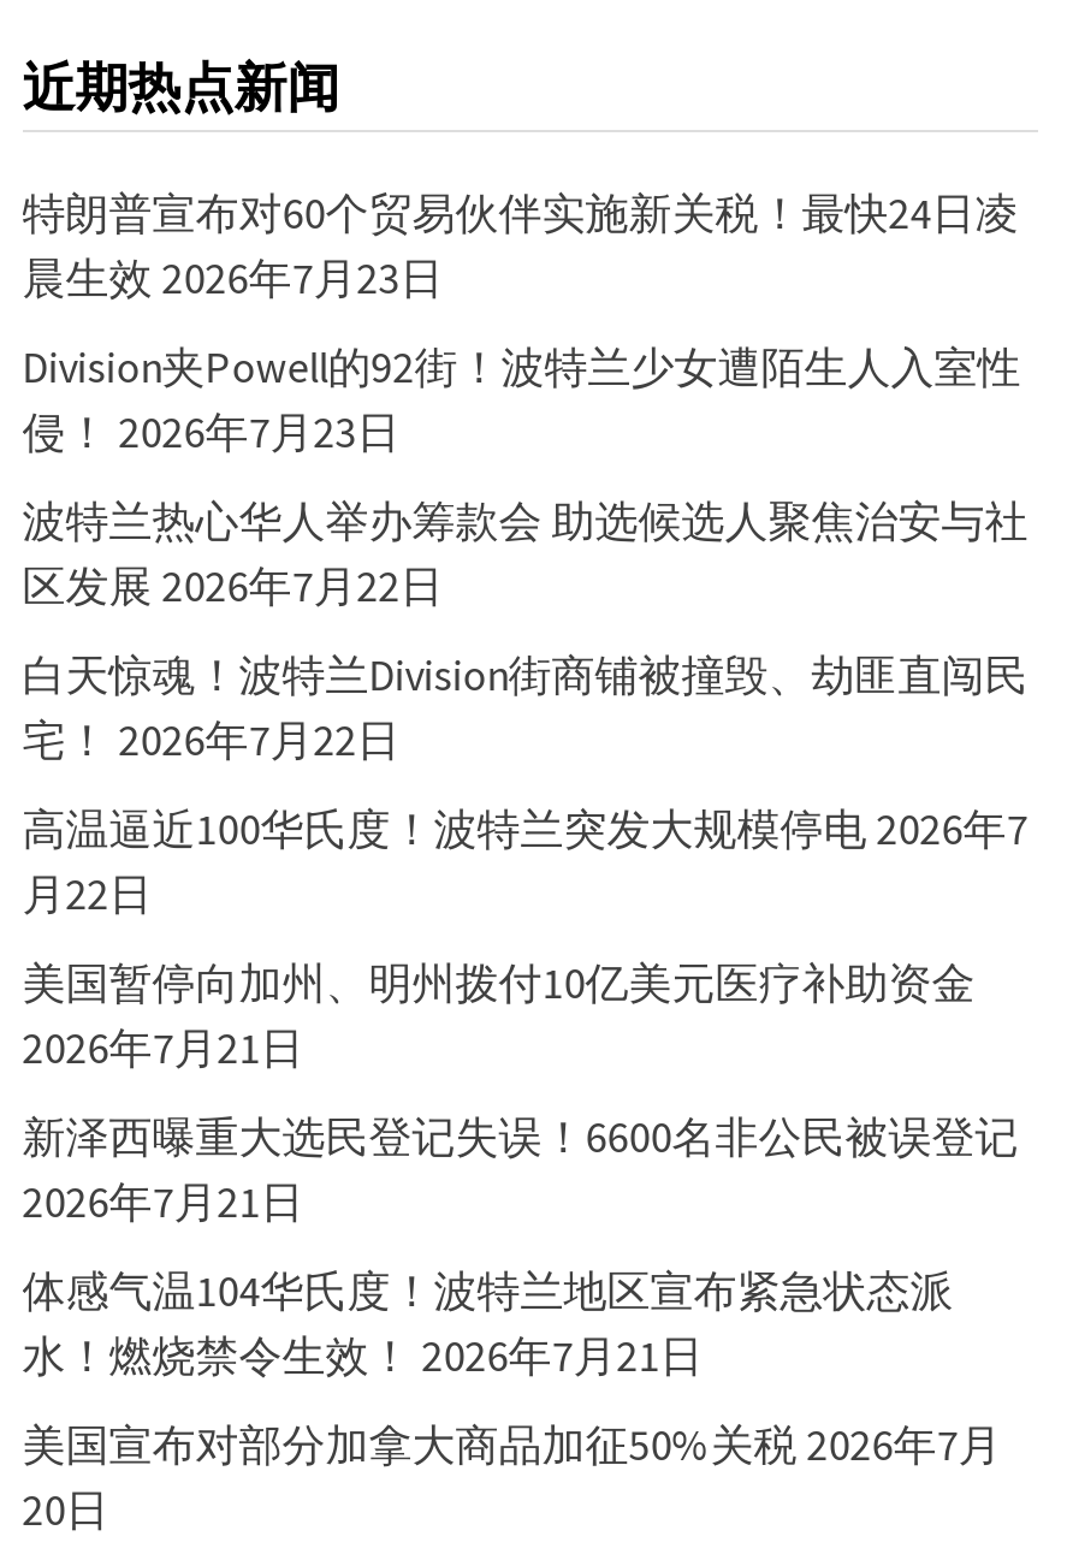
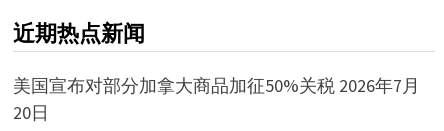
[22,184,1028,1382] 特朗普宣布对60个贸易伙伴实施新关税！最快24日凌 | 晨生效 2026年7月23日 | Division夹Powell的92街！波特兰少女遭陌生人入室性 | 侵！ 2026年7月23日 | 波特兰热心华人举办筹款会 助选候选人聚焦治安与社 | 区发展 2026年7月22日 | 白天惊魂！波特兰Division街商铺被撞毁、劫匪直闯民 | 宅！ 2026年7月22日 | 高温逼近100华氏度！波特兰突发大规模停电 2026年7 | 月22日 | 美国暂停向加州、明州拨付10亿美元医疗补助资金 | 2026年7月21日 | 新泽西曝重大选民登记失误！6600名非公民被误登记 | 2026年7月21日 | 体感气温104华氏度！波特兰地区宣布紧急状态派 | 水！燃烧禁令生效！ 2026年7月21日 -> none

